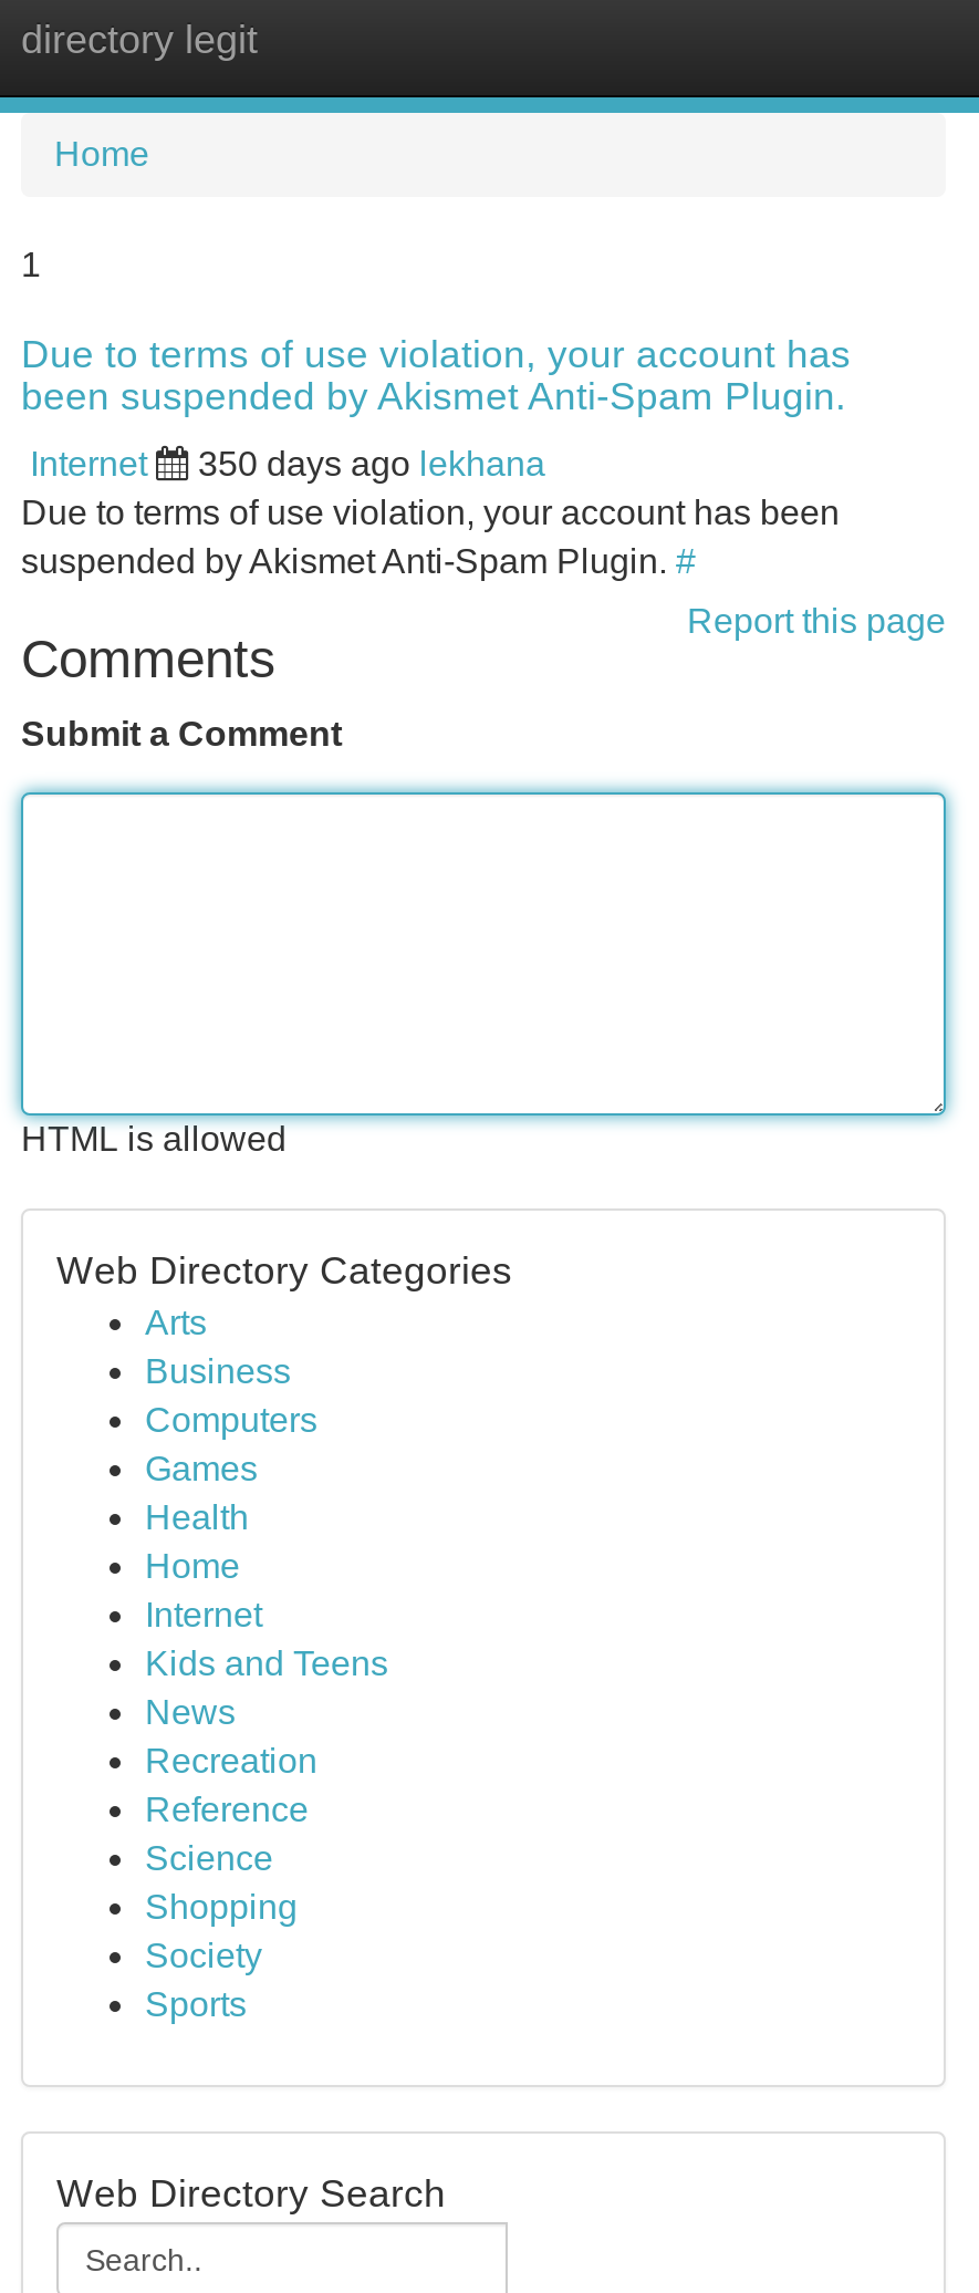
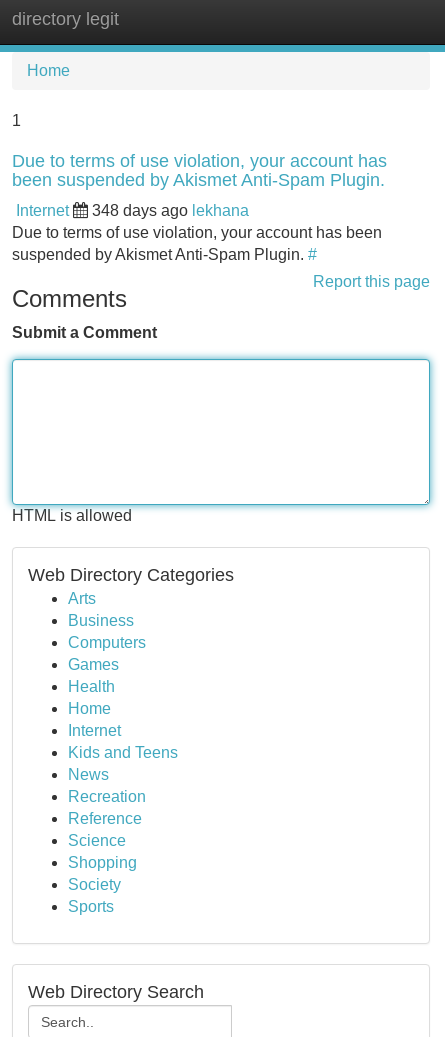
[198,445,545,483] 350 days ago lekhana -> [92,202,249,219] 348 days ago lekhana

